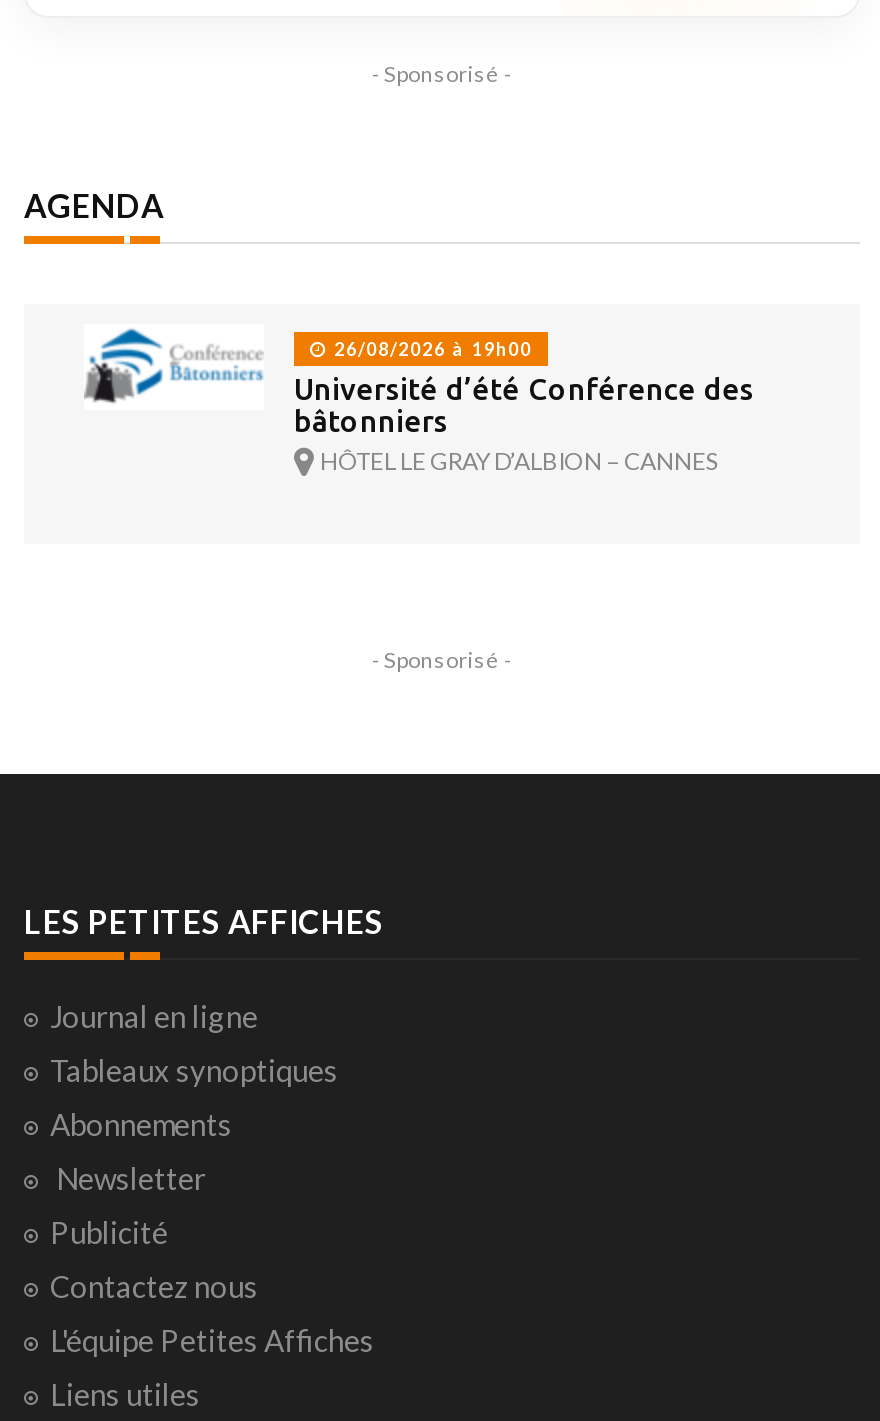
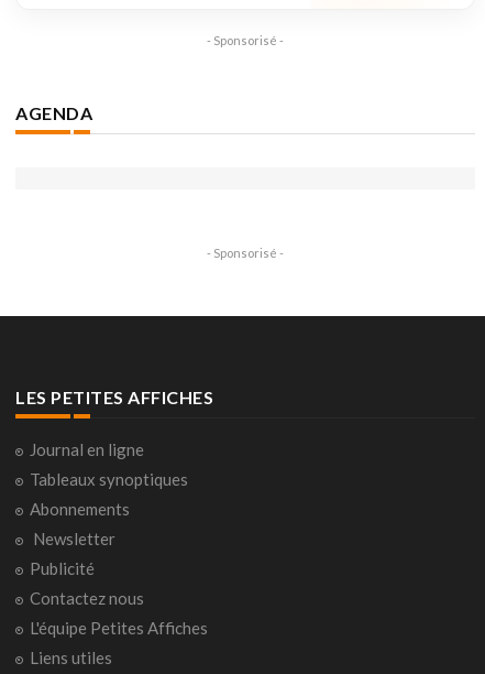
[84,328,754,477] [image] | 26/08/2026 à 19h00 | Université d’été Conférence des | bâtonniers | HÔTEL LE GRAY D’ALBION – CANNES -> none

